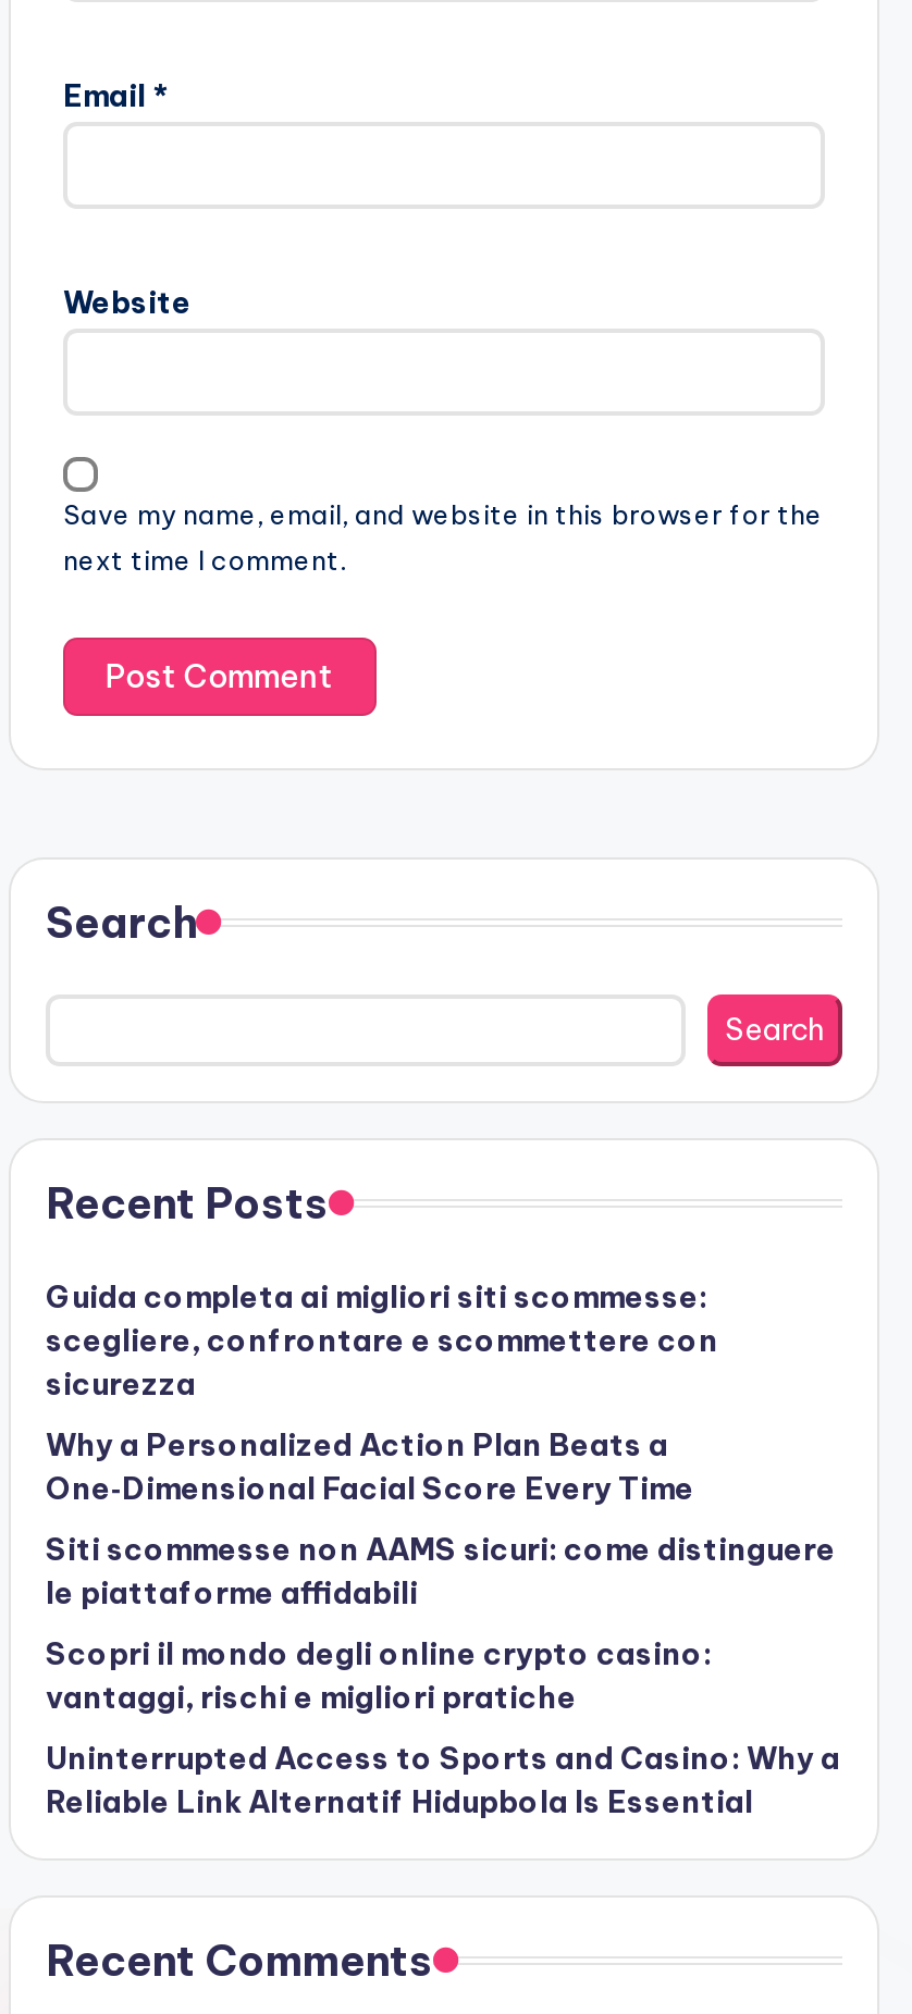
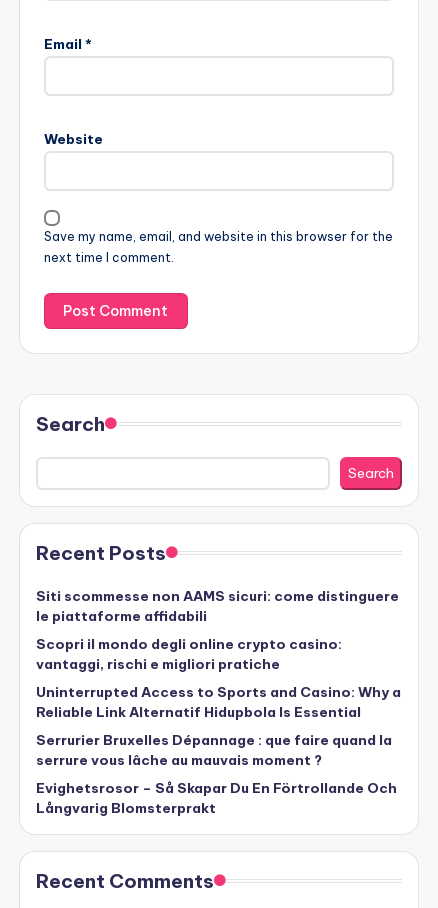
[46,1278,718,1509] Guida completa ai migliori siti scommesse: | scegliere, confrontare e scommettere con | sicurezza | Why a Personalized Action Plan Beats a | One‑Dimensional Facial Score Every Time -> none
moved [46,1530,840,1822] -> [36,587,401,721]: Siti scommesse non AAMS sicuri: come distinguere | le piattaforme affidabili | Scopri il mondo degli online crypto casino: | vantaggi, rischi e migliori pratiche | Uninterrupted Access to Sports and Casino: Why a | Reliable Link Alternatif Hidupbola Is Essential
none -> [36,731,397,817] Serrurier Bruxelles Dépannage : que faire quand la | serrure vous lâche au mauvais moment ? | Evighetsrosor – Så Skapar Du En Förtrollande Och | Långvarig Blomsterprakt

